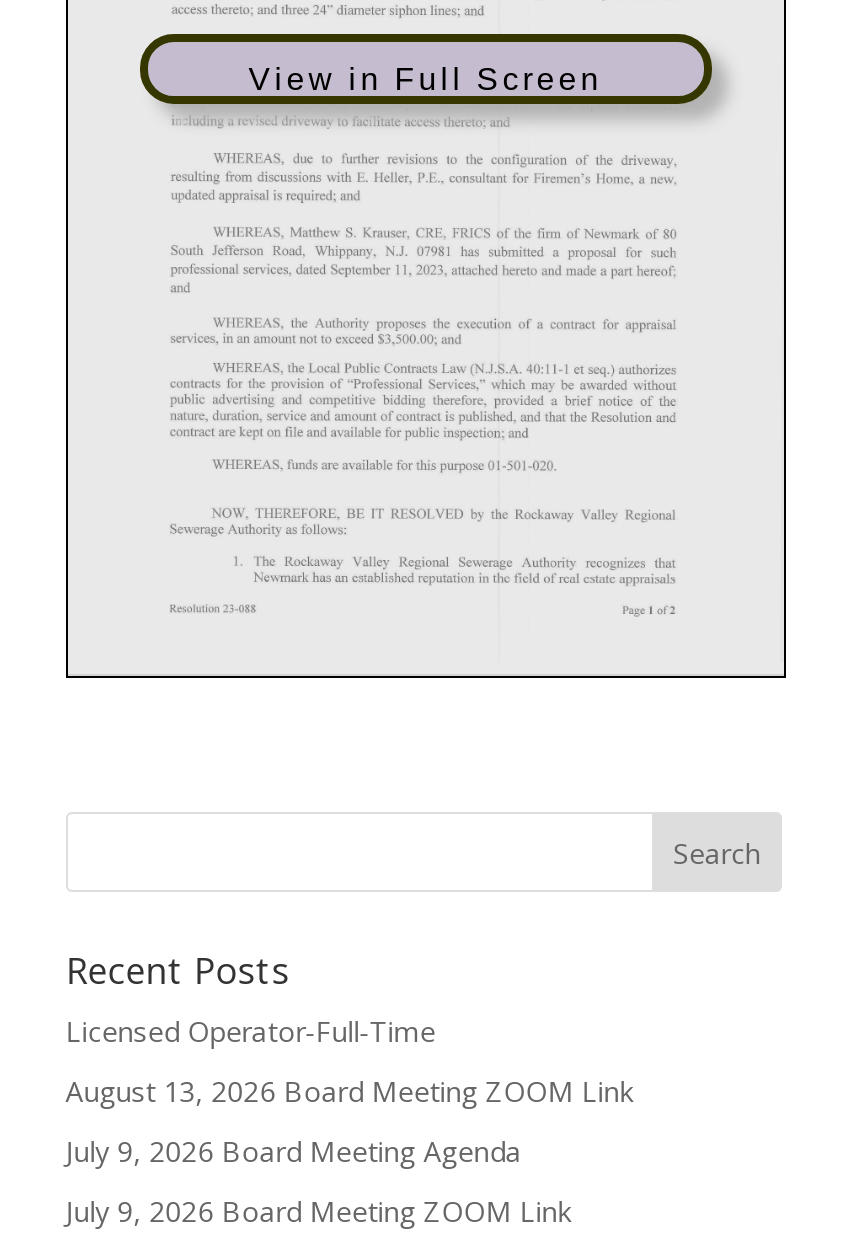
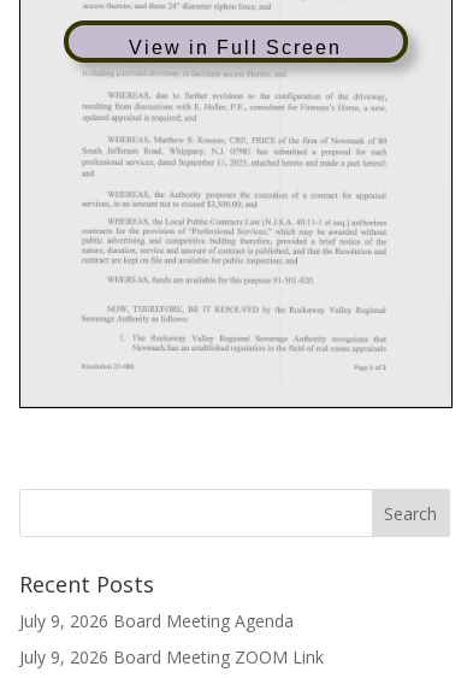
[66,1012,634,1110] Licensed Operator-Full-Time | August 13, 2026 Board Meeting ZOOM Link -> none

